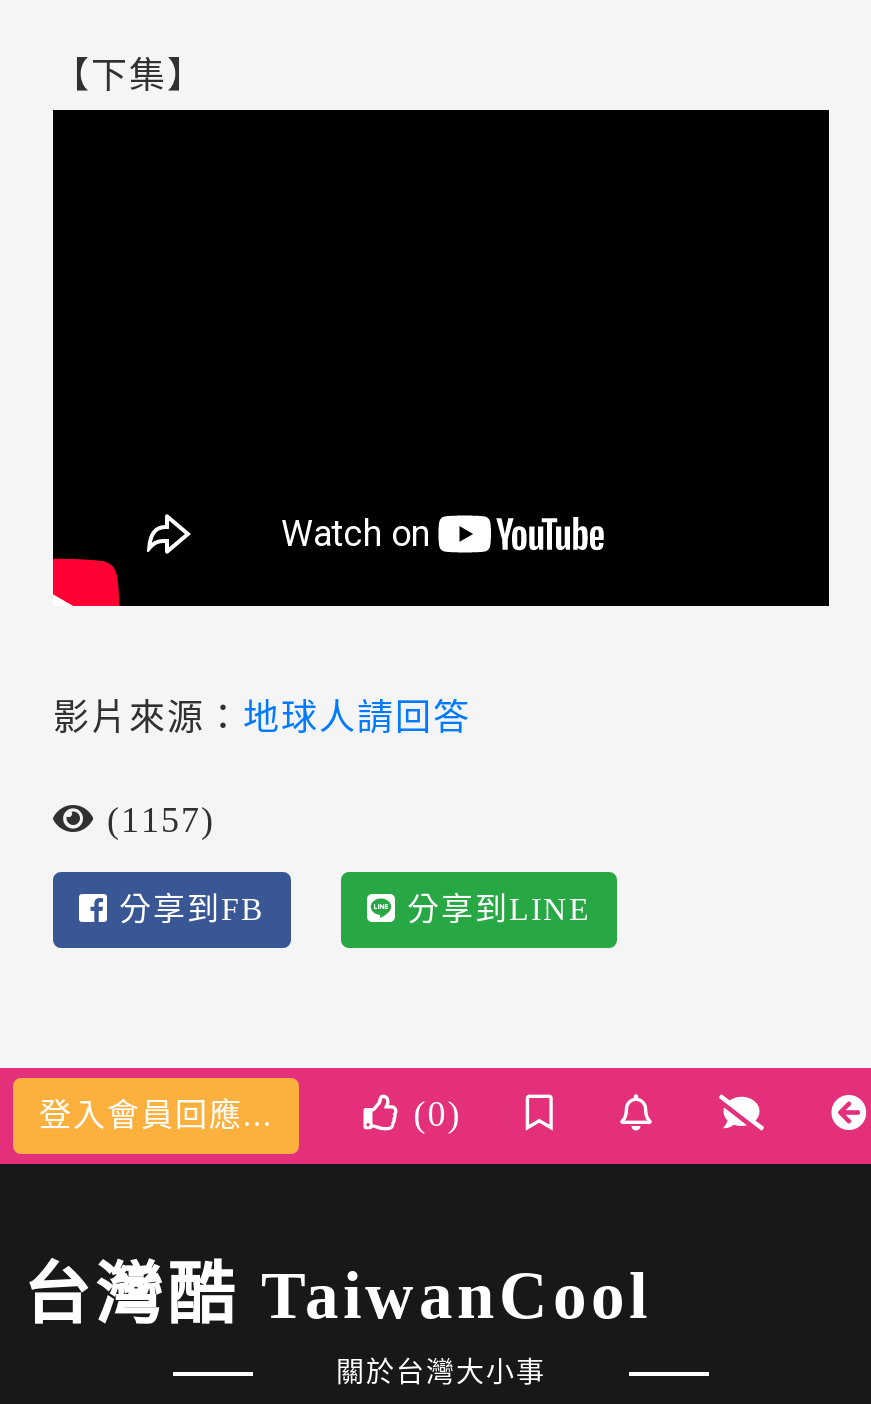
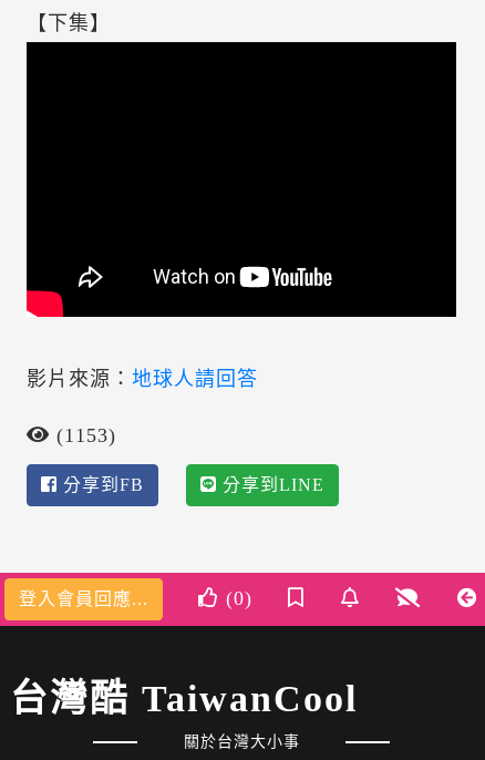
[95,799,239,839] (1157) -> [50,424,130,446] (1153)

